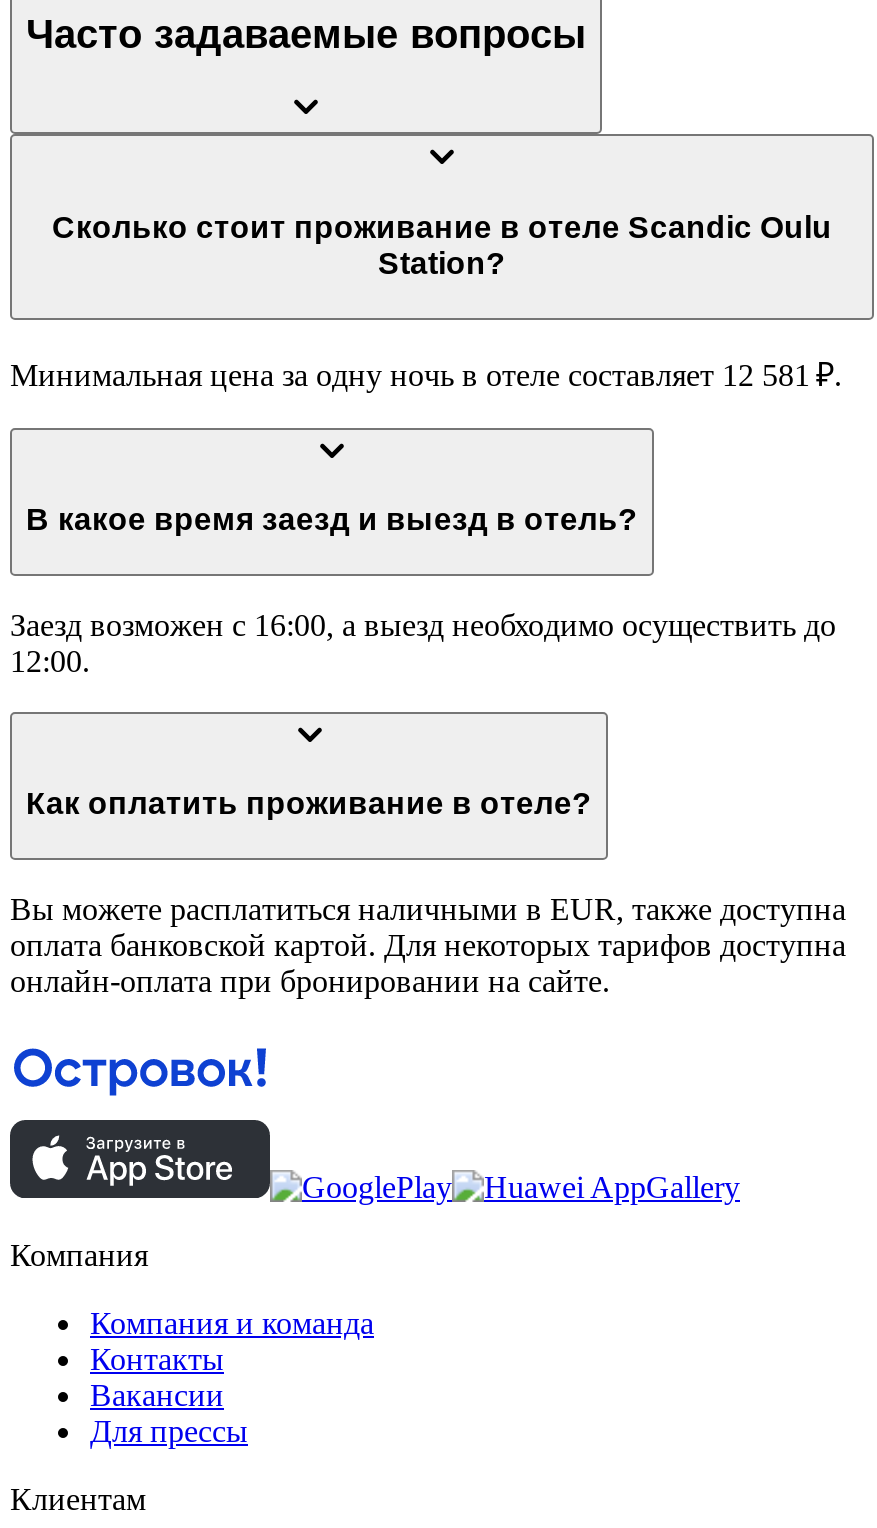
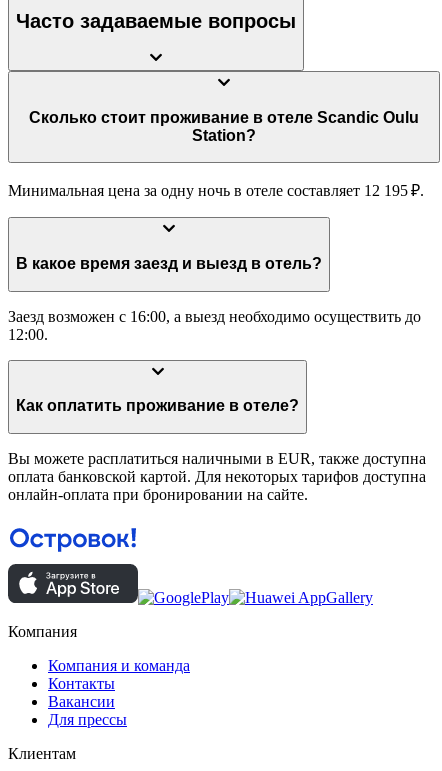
[10,357,842,391] Минимальная цена за одну ночь в отеле составляет 12 581 ₽. -> [8,182,424,199] Минимальная цена за одну ночь в отеле составляет 12 195 ₽.

